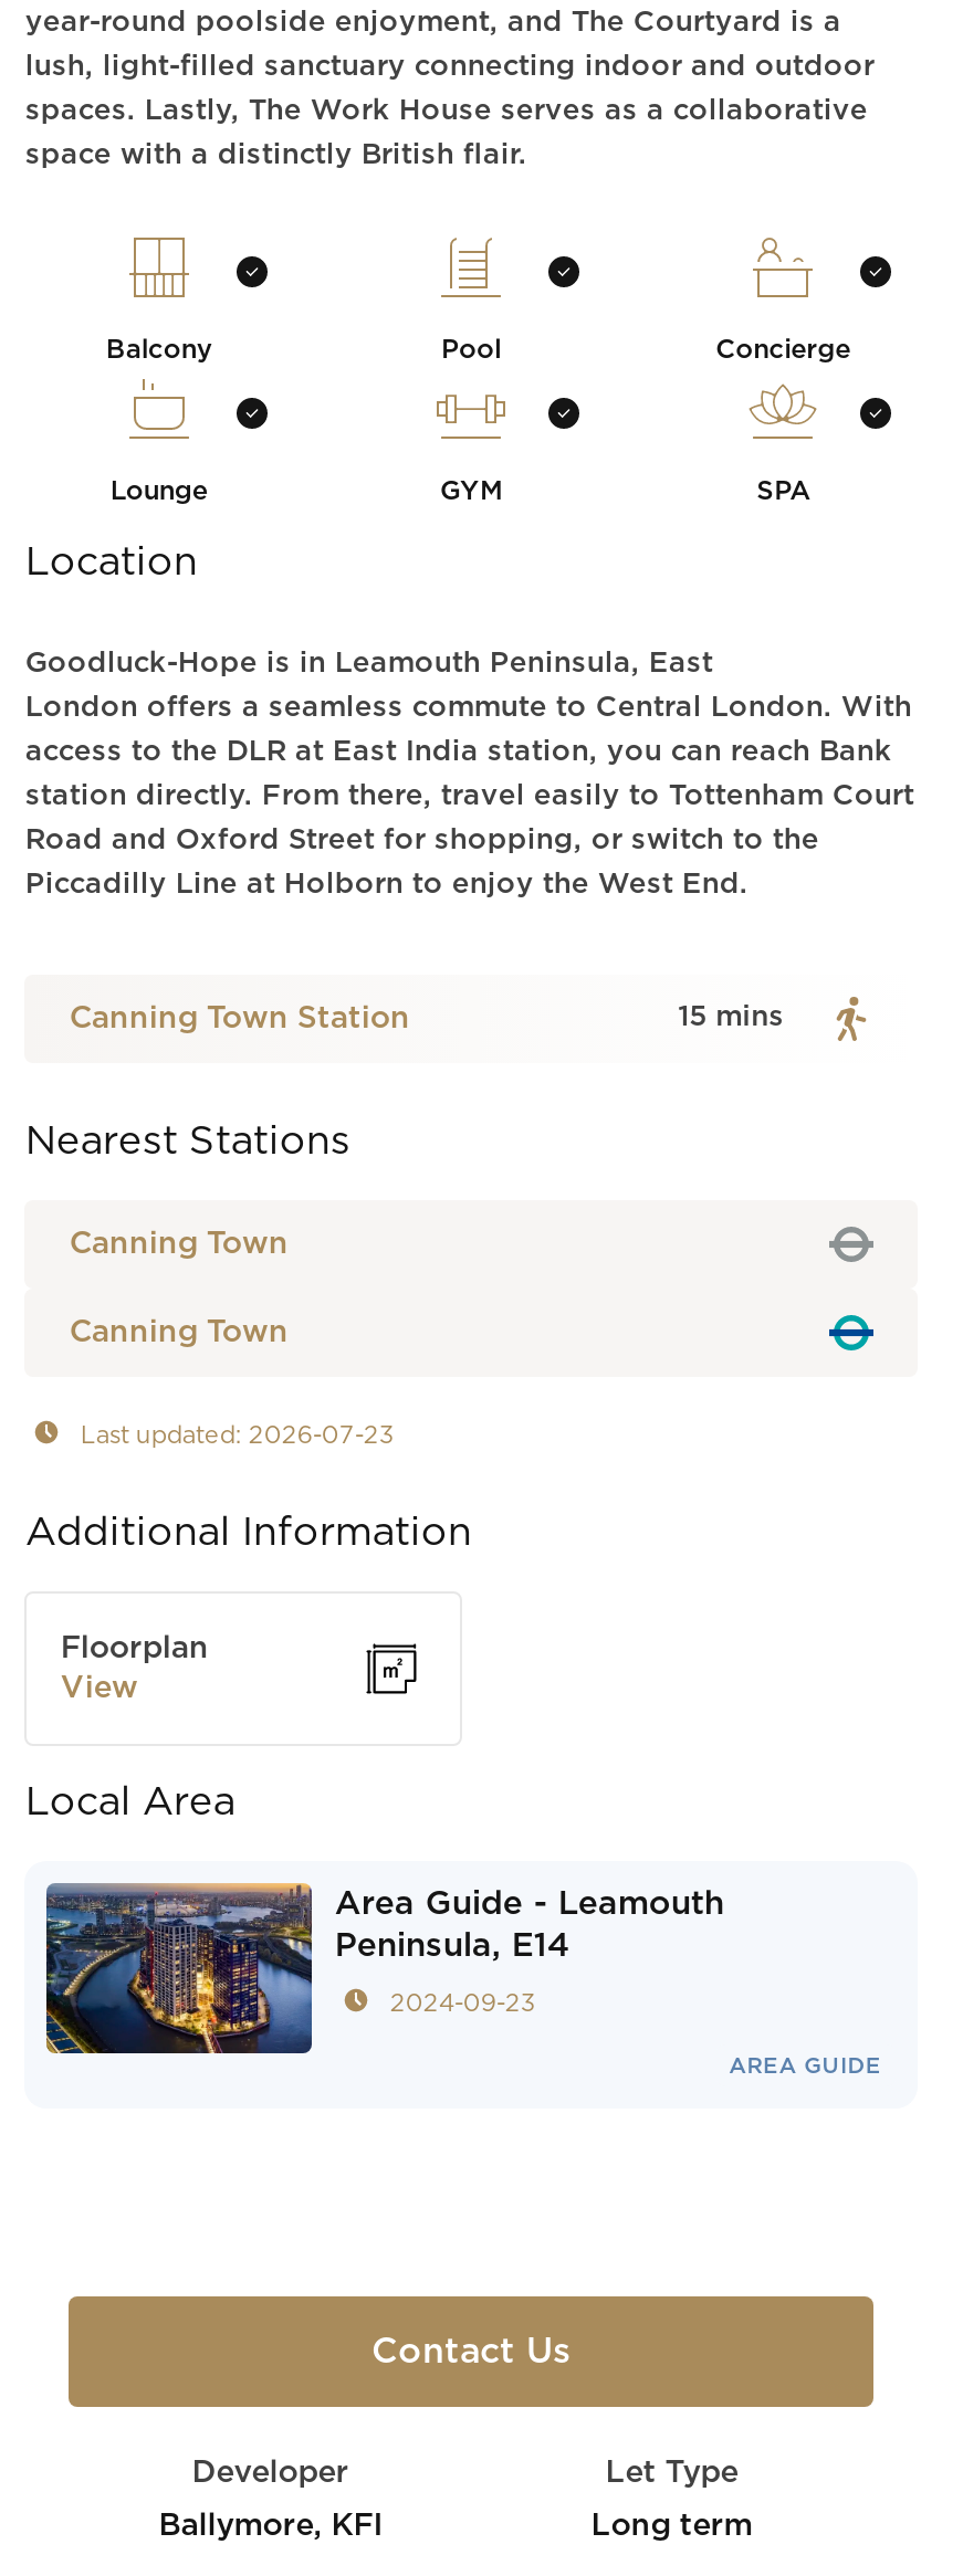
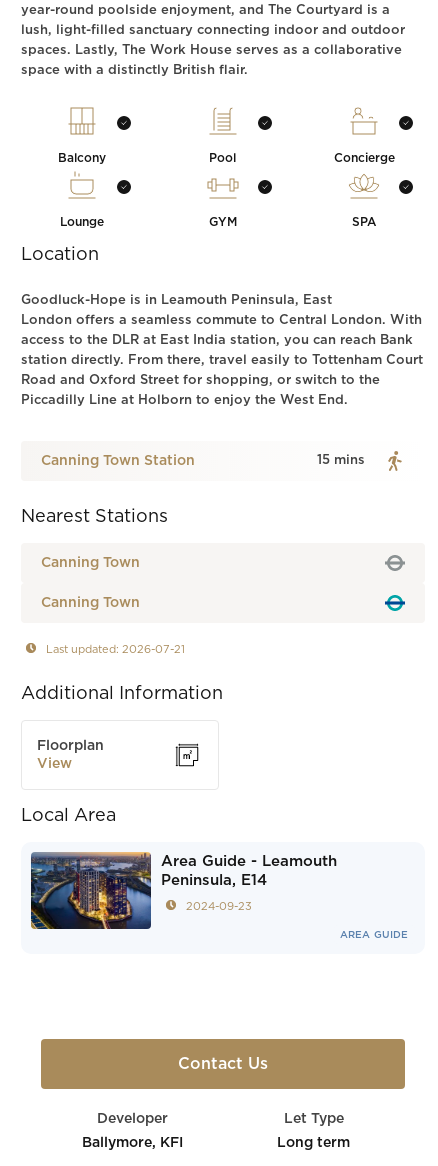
[80,1422,394,1447] Last updated: 2026-07-23 -> [46,643,185,654] Last updated: 2026-07-21

